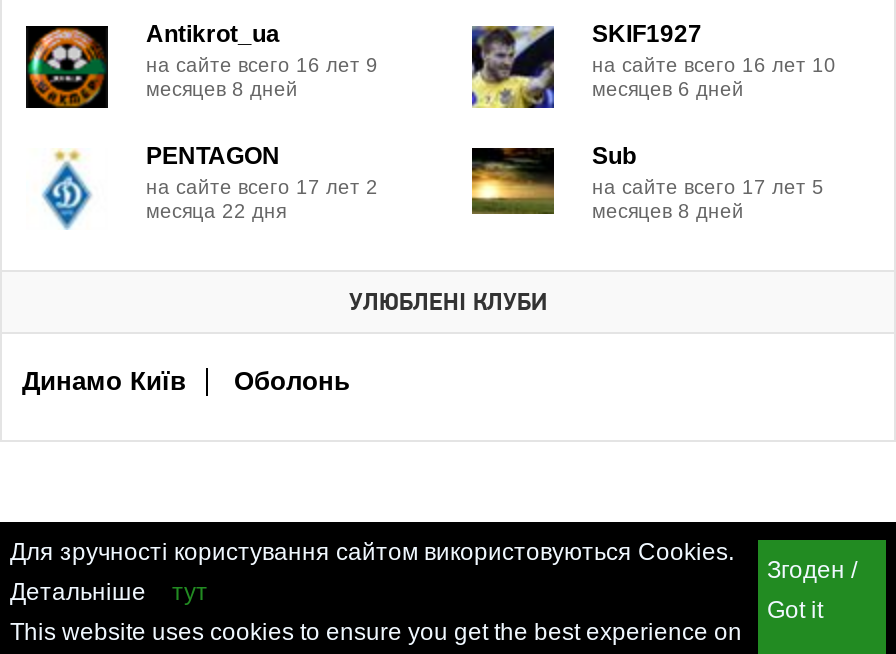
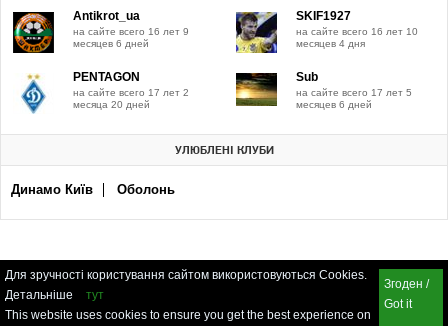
[146,78,298,100] месяцев 8 дней -> [73,38,149,49] месяцев 6 дней
[592,78,744,100] месяцев 6 дней -> [296,38,365,49] месяцев 4 дня
[146,200,286,222] месяца 22 дня -> [73,99,150,110] месяца 20 дней
[592,200,744,222] месяцев 8 дней -> [296,99,372,110] месяцев 6 дней

